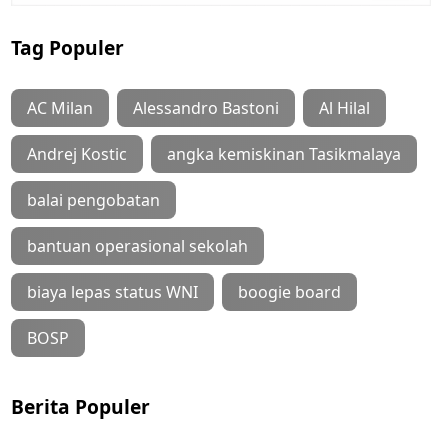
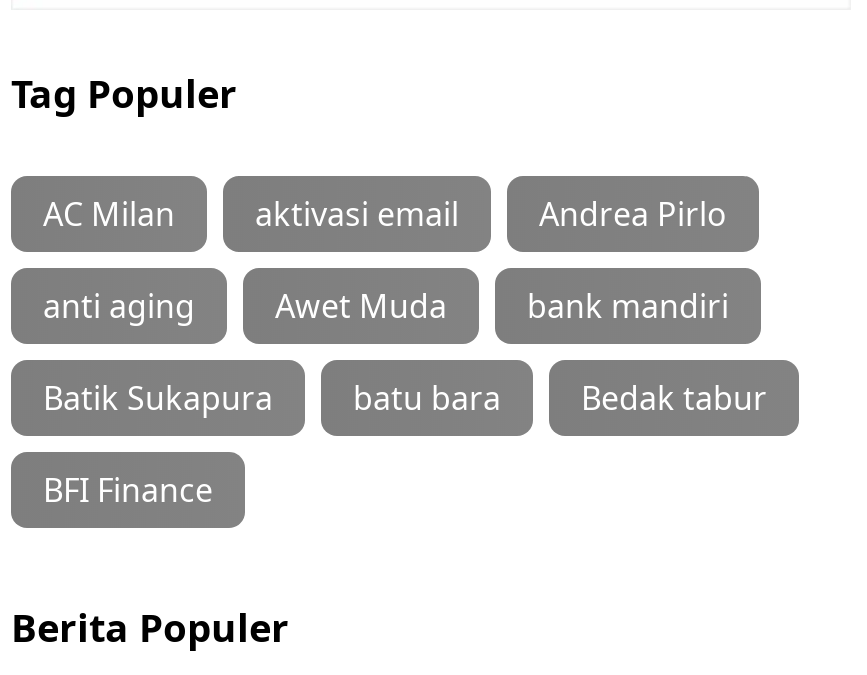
[27,97,401,349] Alessandro Bastoni | Al Hilal | Andrej Kostic | angka kemiskinan Tasikmalaya | balai pengobatan | bantuan operasional sekolah | biaya lepas status WNI | boogie board | BOSP -> [43,192,767,512] aktivasi email | Andrea Pirlo | anti aging | Awet Muda | bank mandiri | Batik Sukapura | batu bara | Bedak tabur | BFI Finance

